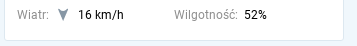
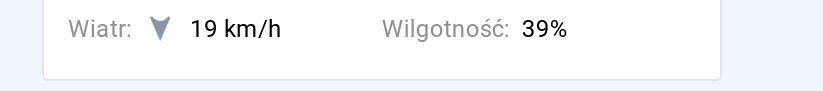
[78,8,267,22] 16 km/h | Wilgotność: 52% -> [190,15,568,43] 19 km/h | Wilgotność: 39%

